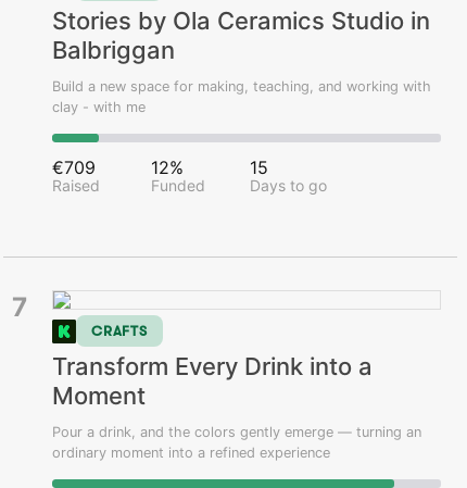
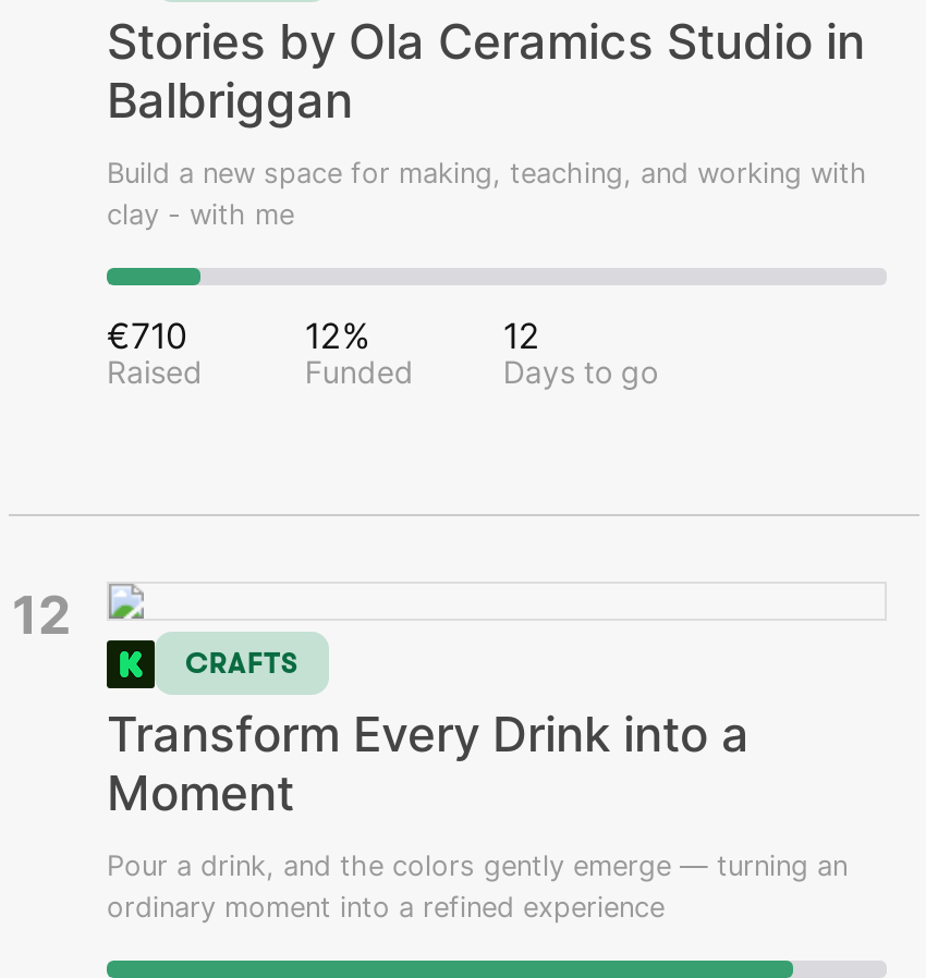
[52,157,96,178] €709 -> [107,314,187,357] €710
[250,157,268,178] 15 -> [503,314,540,357] 12
[12,291,27,323] 7 -> [12,584,71,647] 12

